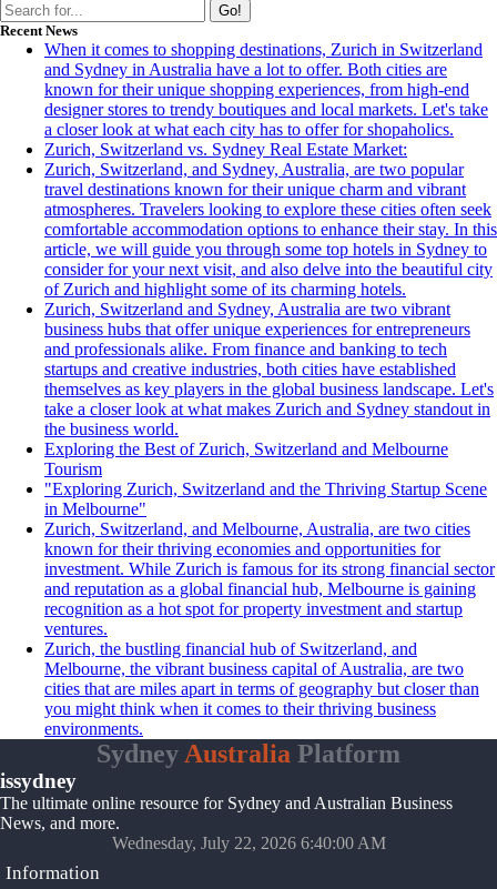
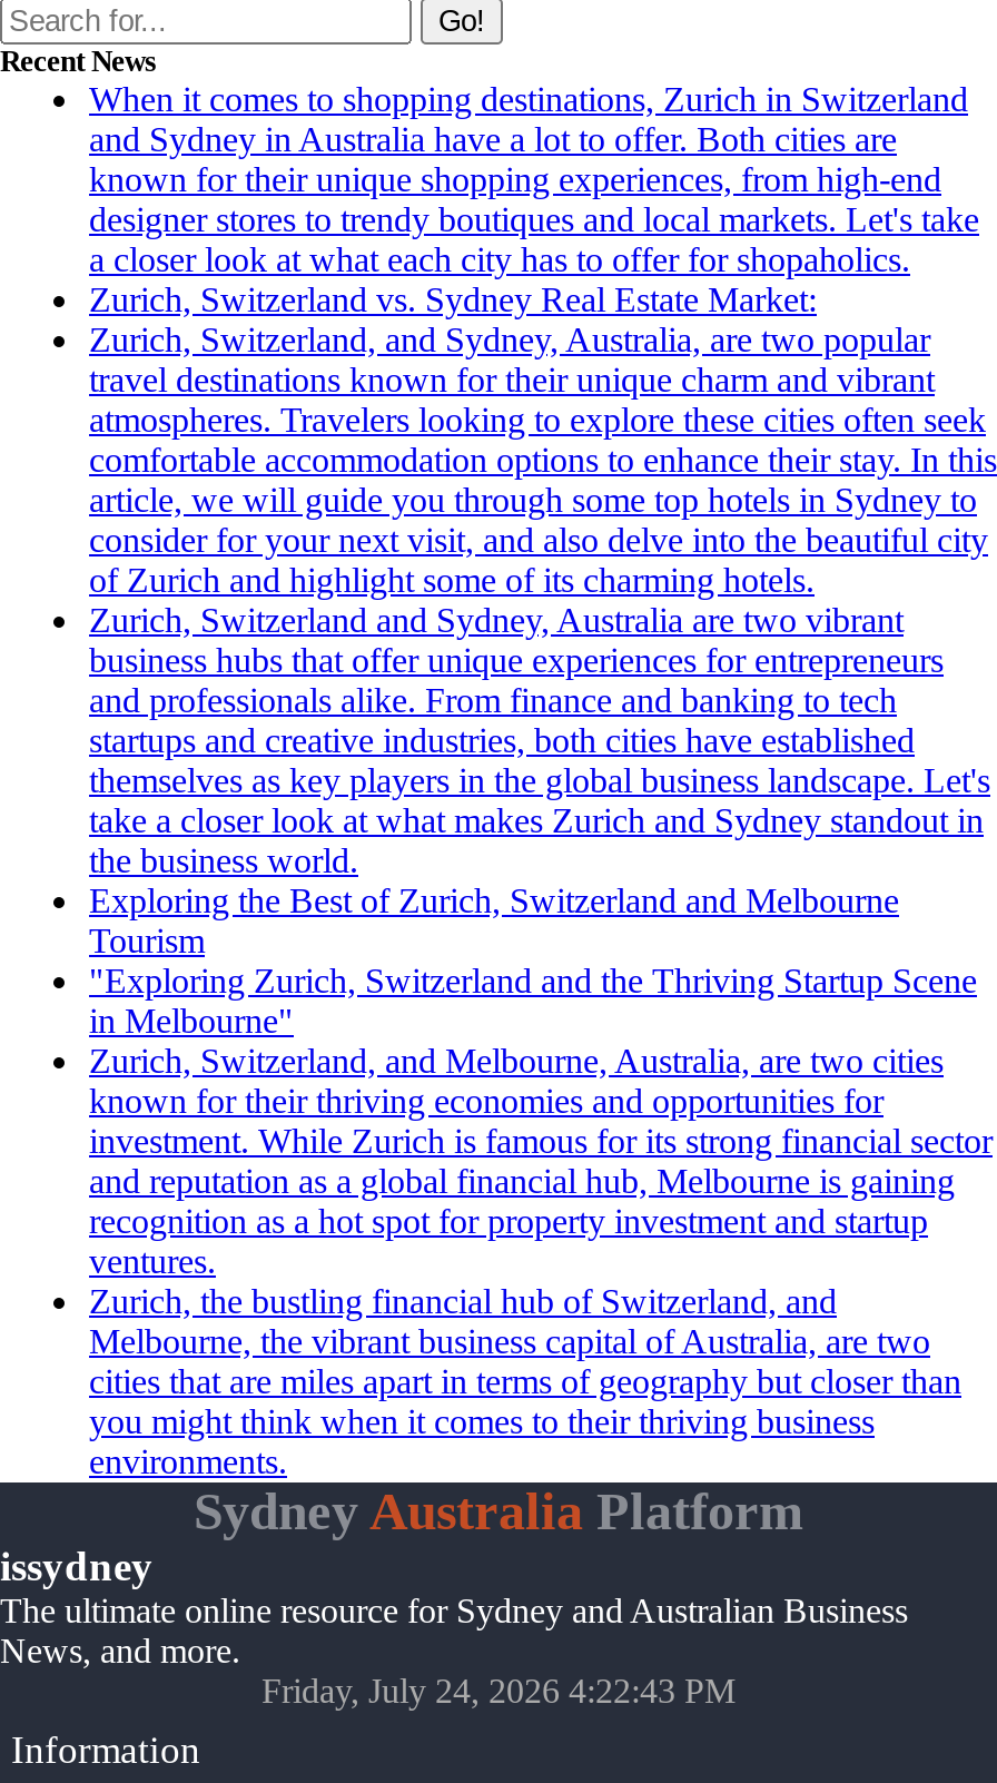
[111,834,386,852] Wednesday, July 22, 2026 6:40:00 AM -> [261,1672,736,1710] Friday, July 24, 2026 4:22:43 PM

